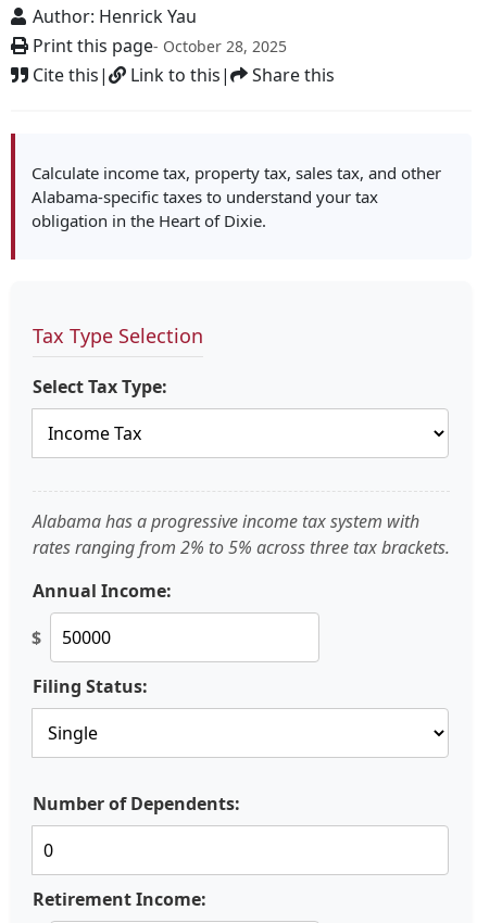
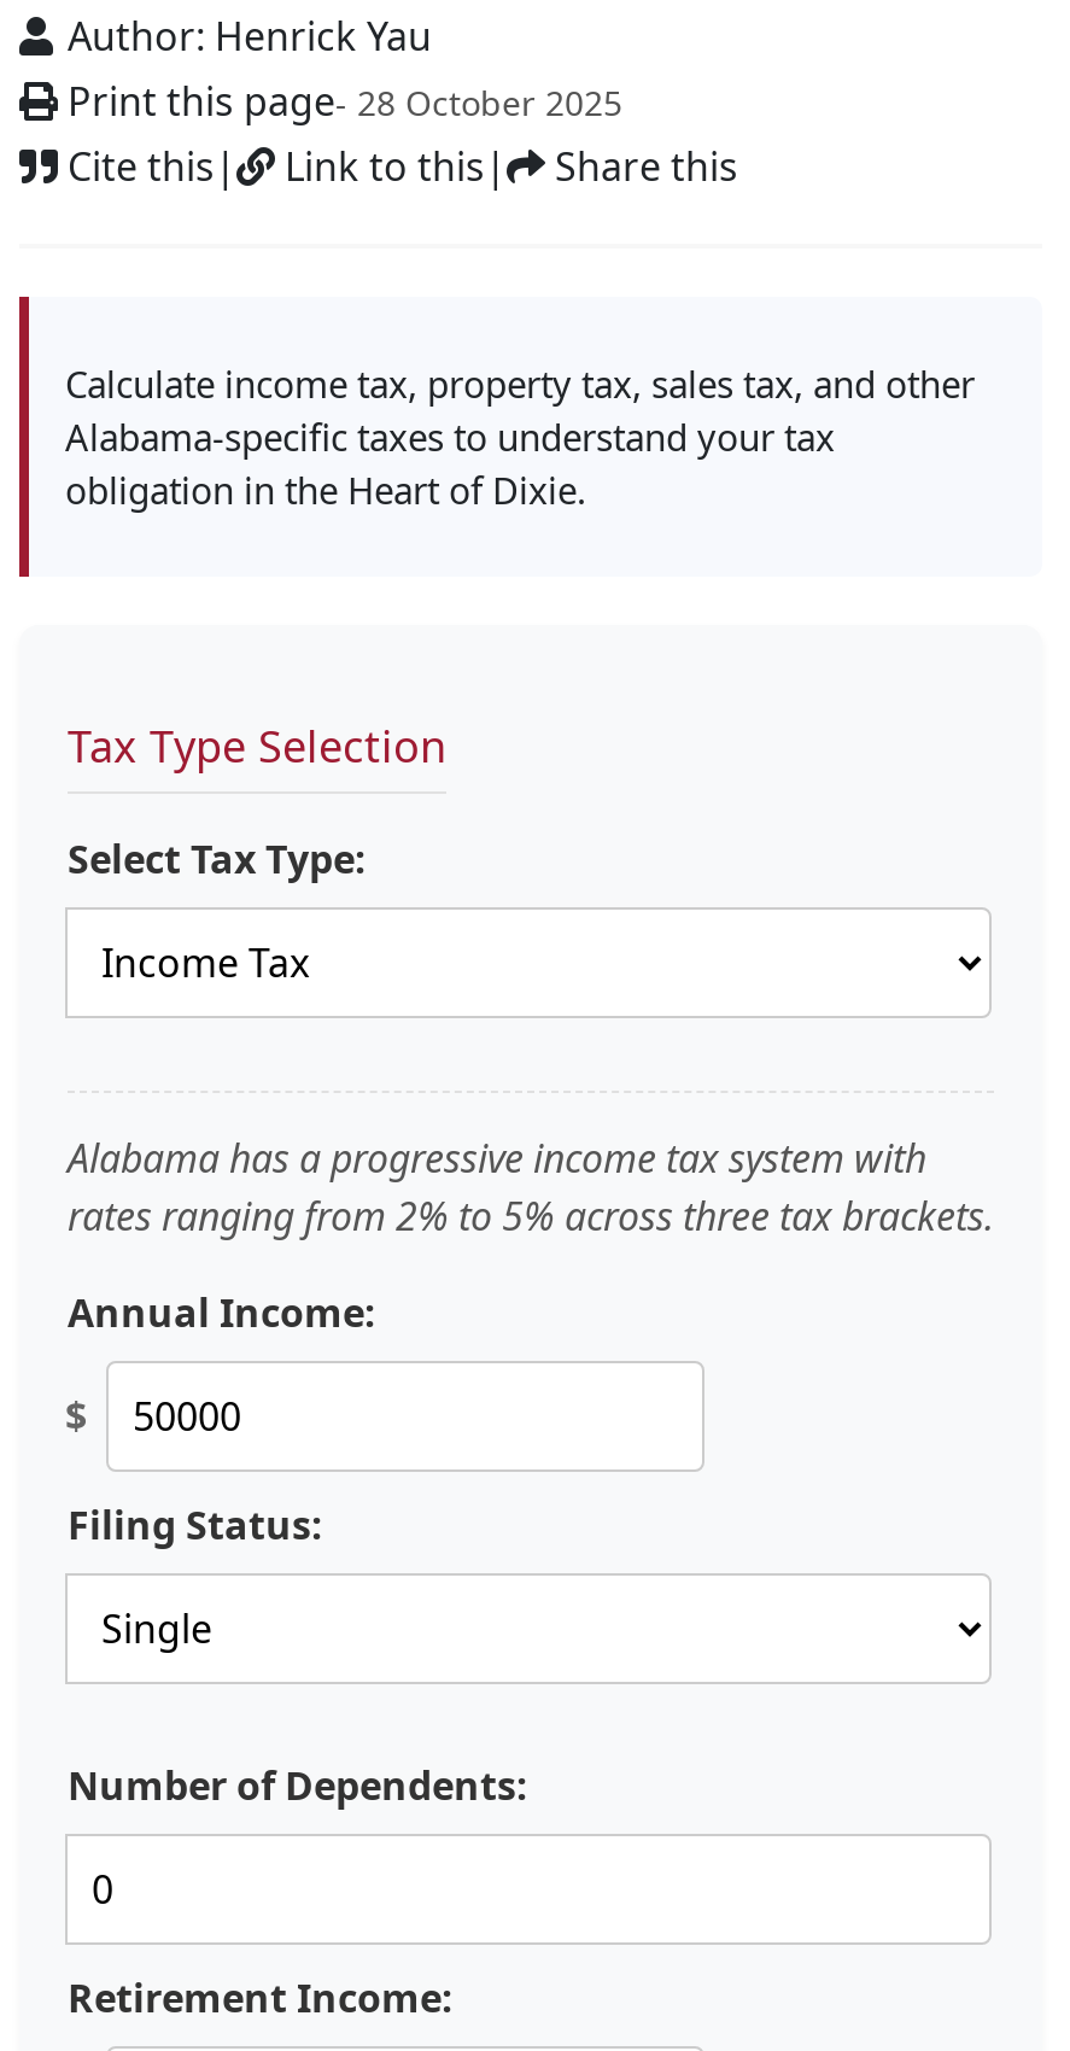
[28,34,287,58] Print this page - October 28, 2025 -> [58,75,622,128] Print this page - 28 October 2025

